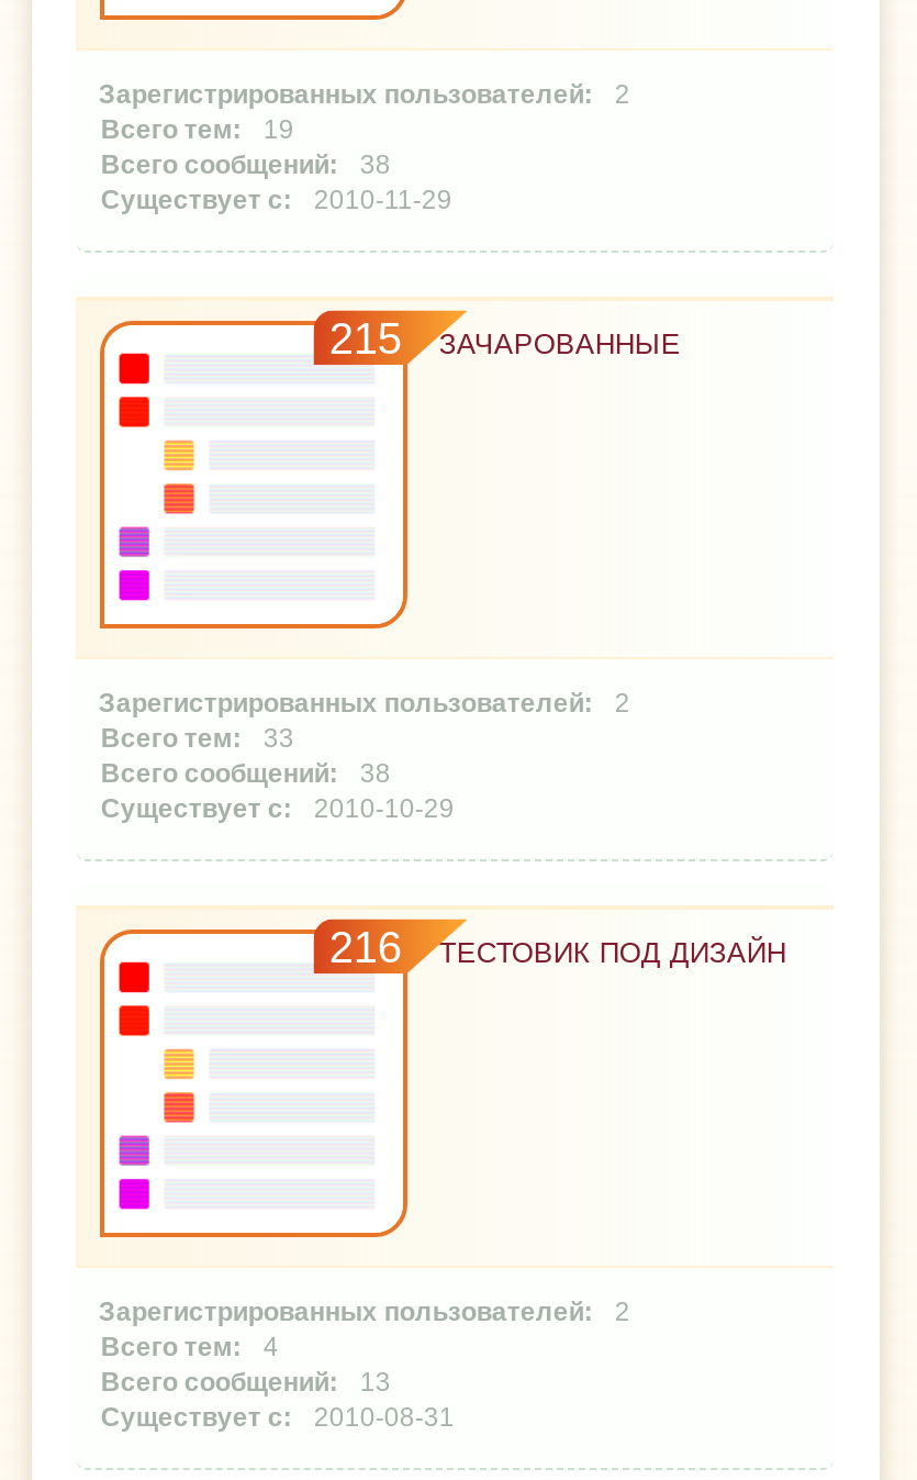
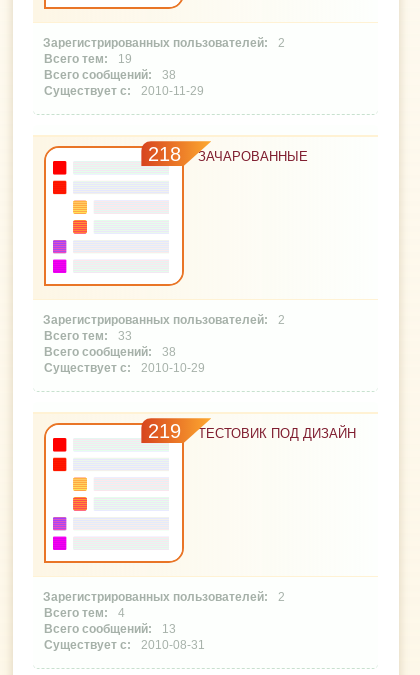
[329,315,681,363] 215 ЗАЧАРОВАННЫЕ -> [148,143,308,165] 218 ЗАЧАРОВАННЫЕ
[329,924,786,972] 216 ТЕСТОВИК ПОД ДИЗАЙН -> [148,420,356,442] 219 ТЕСТОВИК ПОД ДИЗАЙН

